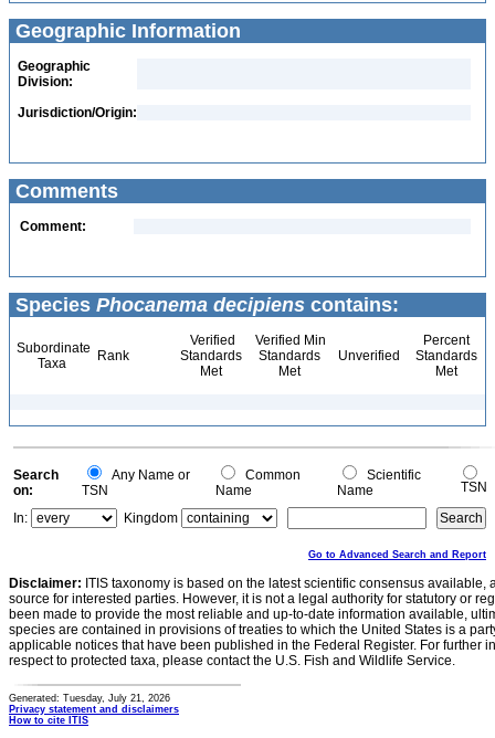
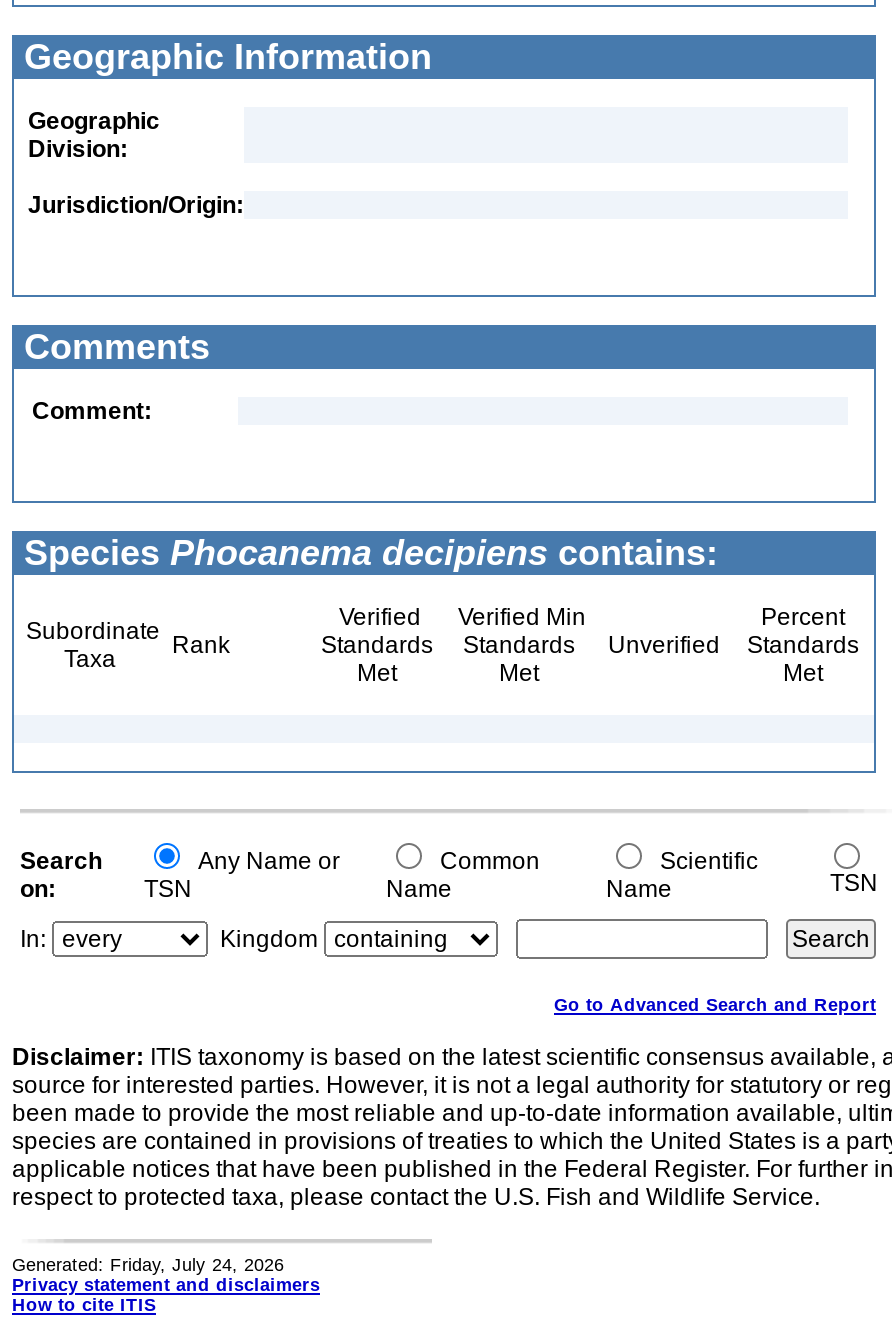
[9,693,170,704] Generated: Tuesday, July 21, 2026 -> [12,1255,284,1275] Generated: Friday, July 24, 2026

